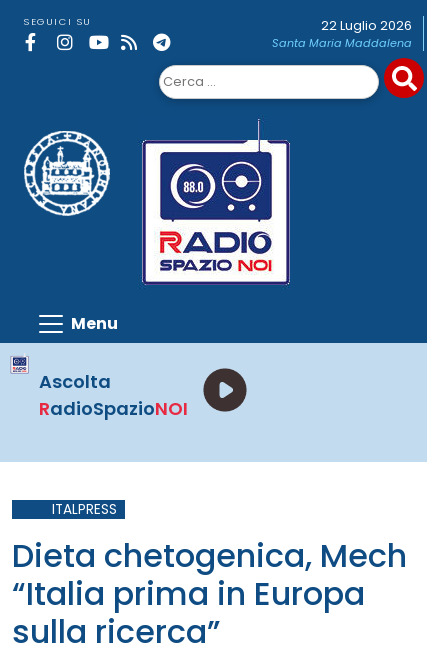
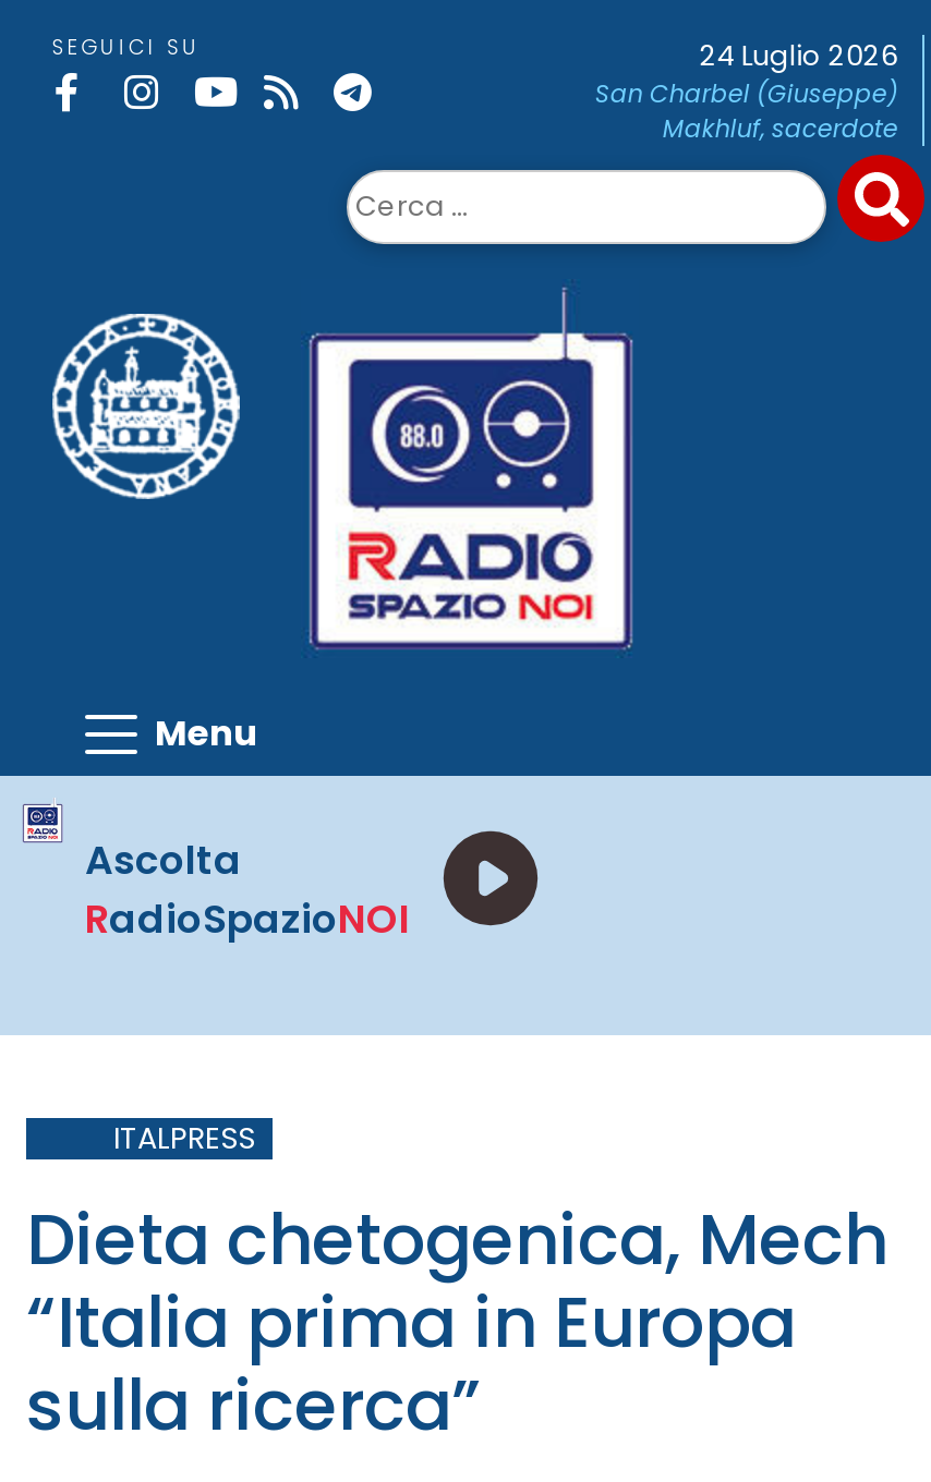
[272,17,412,51] 22 Luglio 2026 | Santa Maria Maddalena -> [595,37,898,146] 24 Luglio 2026 | San Charbel (Giuseppe) | Makhluf, sacerdote

